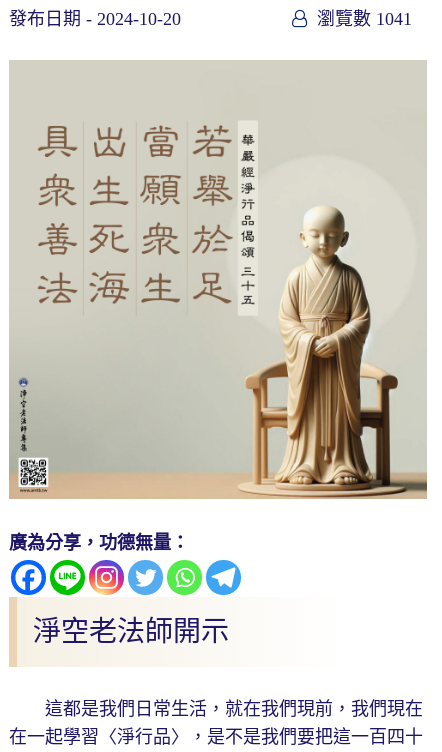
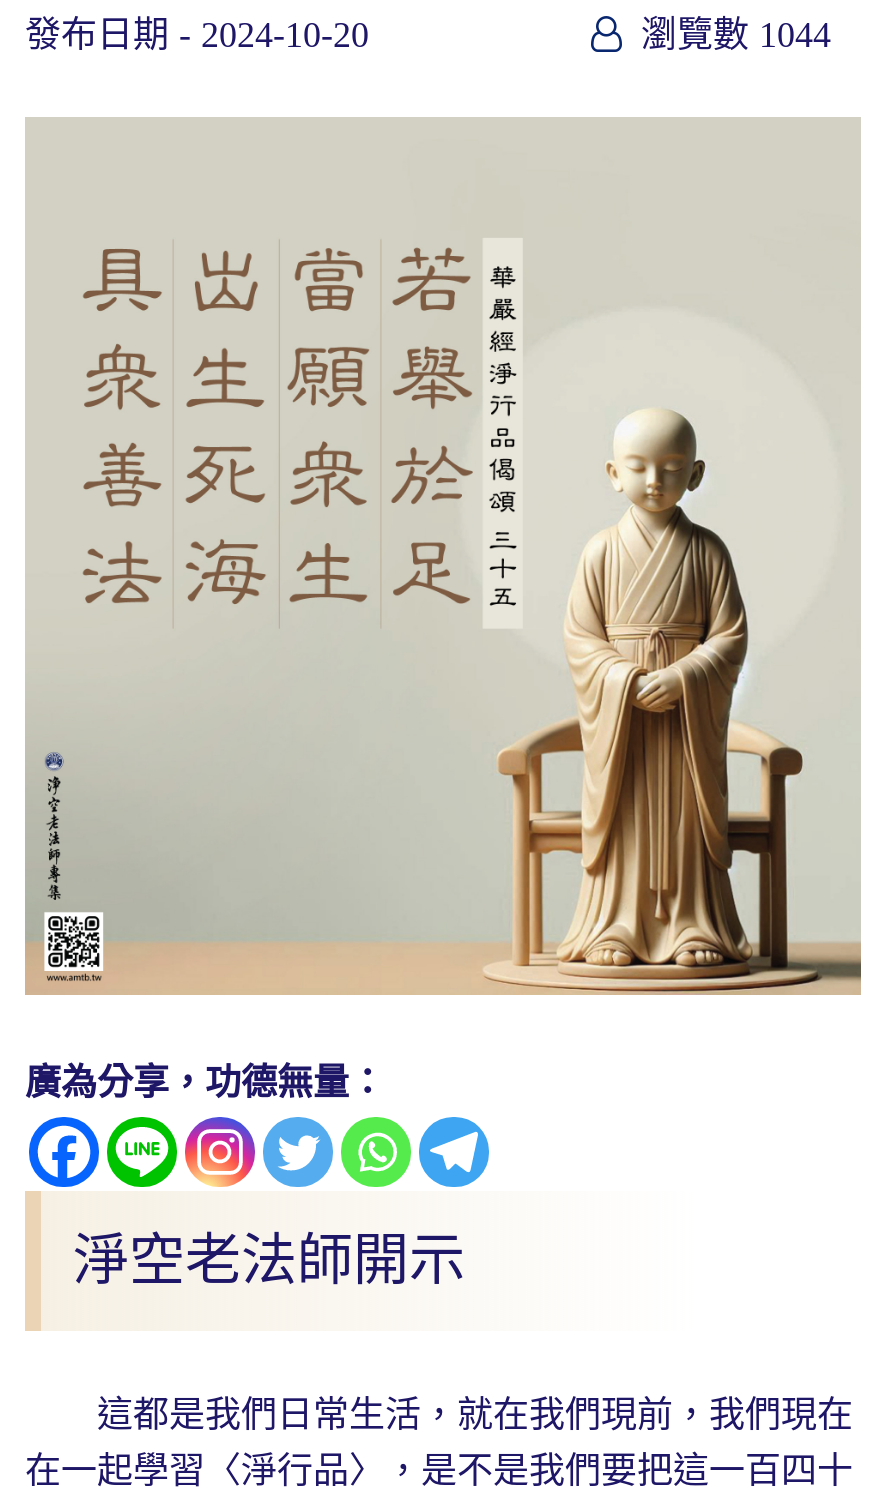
[312,9,412,29] 瀏覽數 1041 -> [631,15,831,55] 瀏覽數 1044

